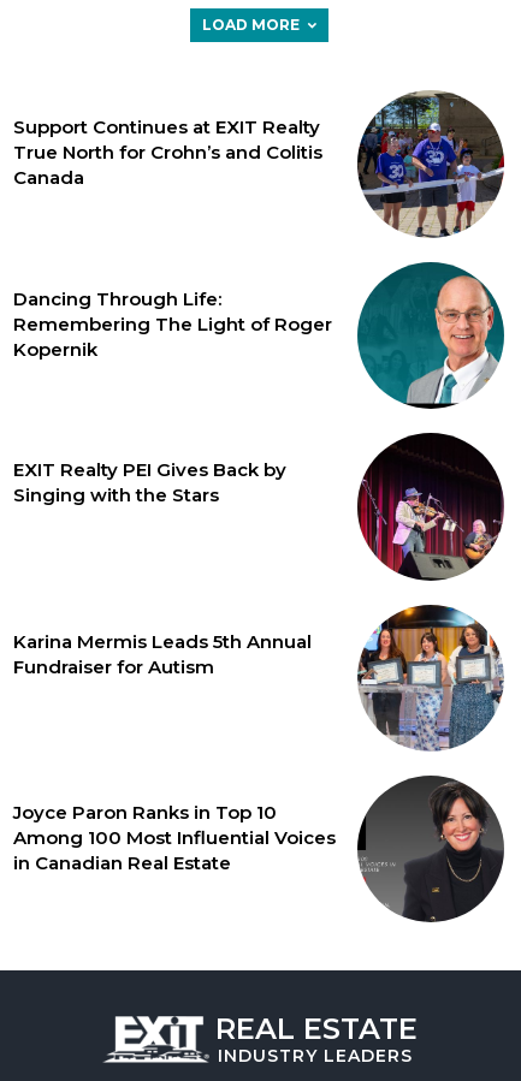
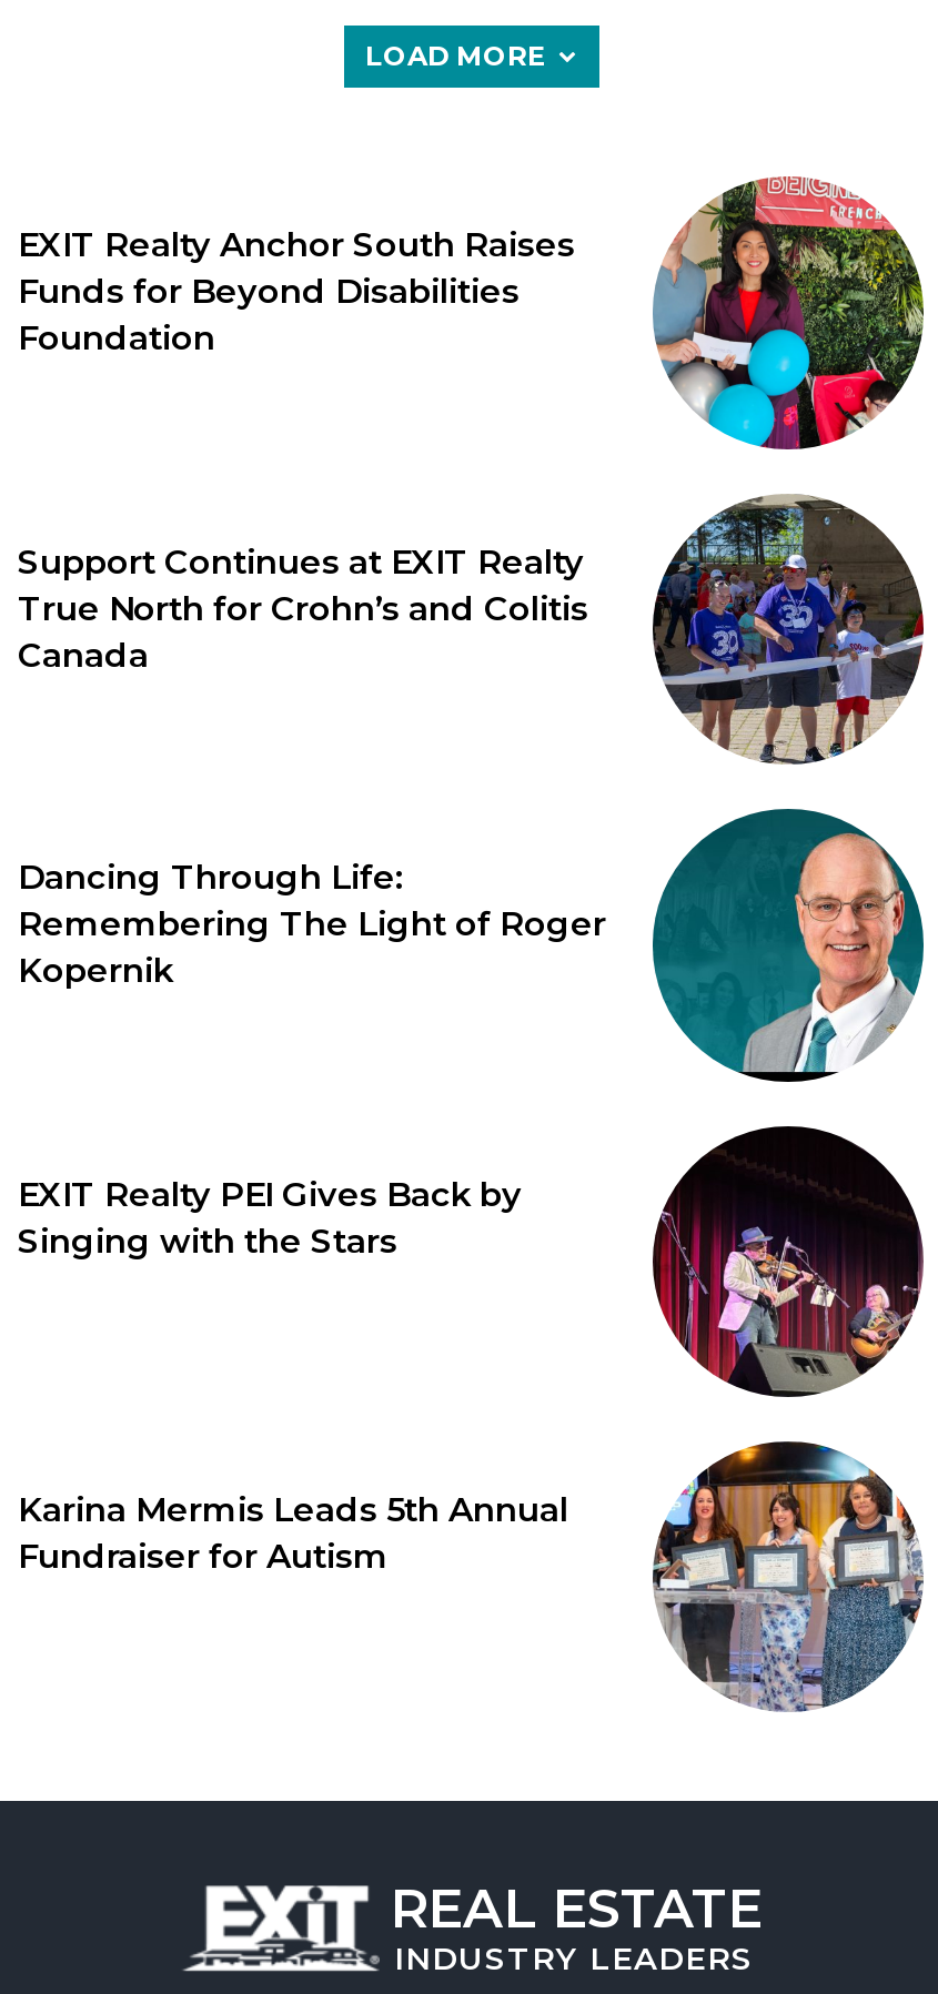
none -> [18,176,926,449] [image] | EXIT Realty Anchor South Raises | Funds for Beyond Disabilities | Foundation
moved [13,90,507,678] -> [18,492,928,1577]: [image] | Support Continues at EXIT Realty | True North for Crohn’s and Colitis | ... | Karina Mermis Leads 5th Annual | Fundraiser for Autism
moved [355,602,507,753] -> [648,1437,928,1714]: [image]
[13,777,504,922] [image] | Joyce Paron Ranks in Top 10 | Among 100 Most Influential Voices | in Canadian Real Estate -> none

